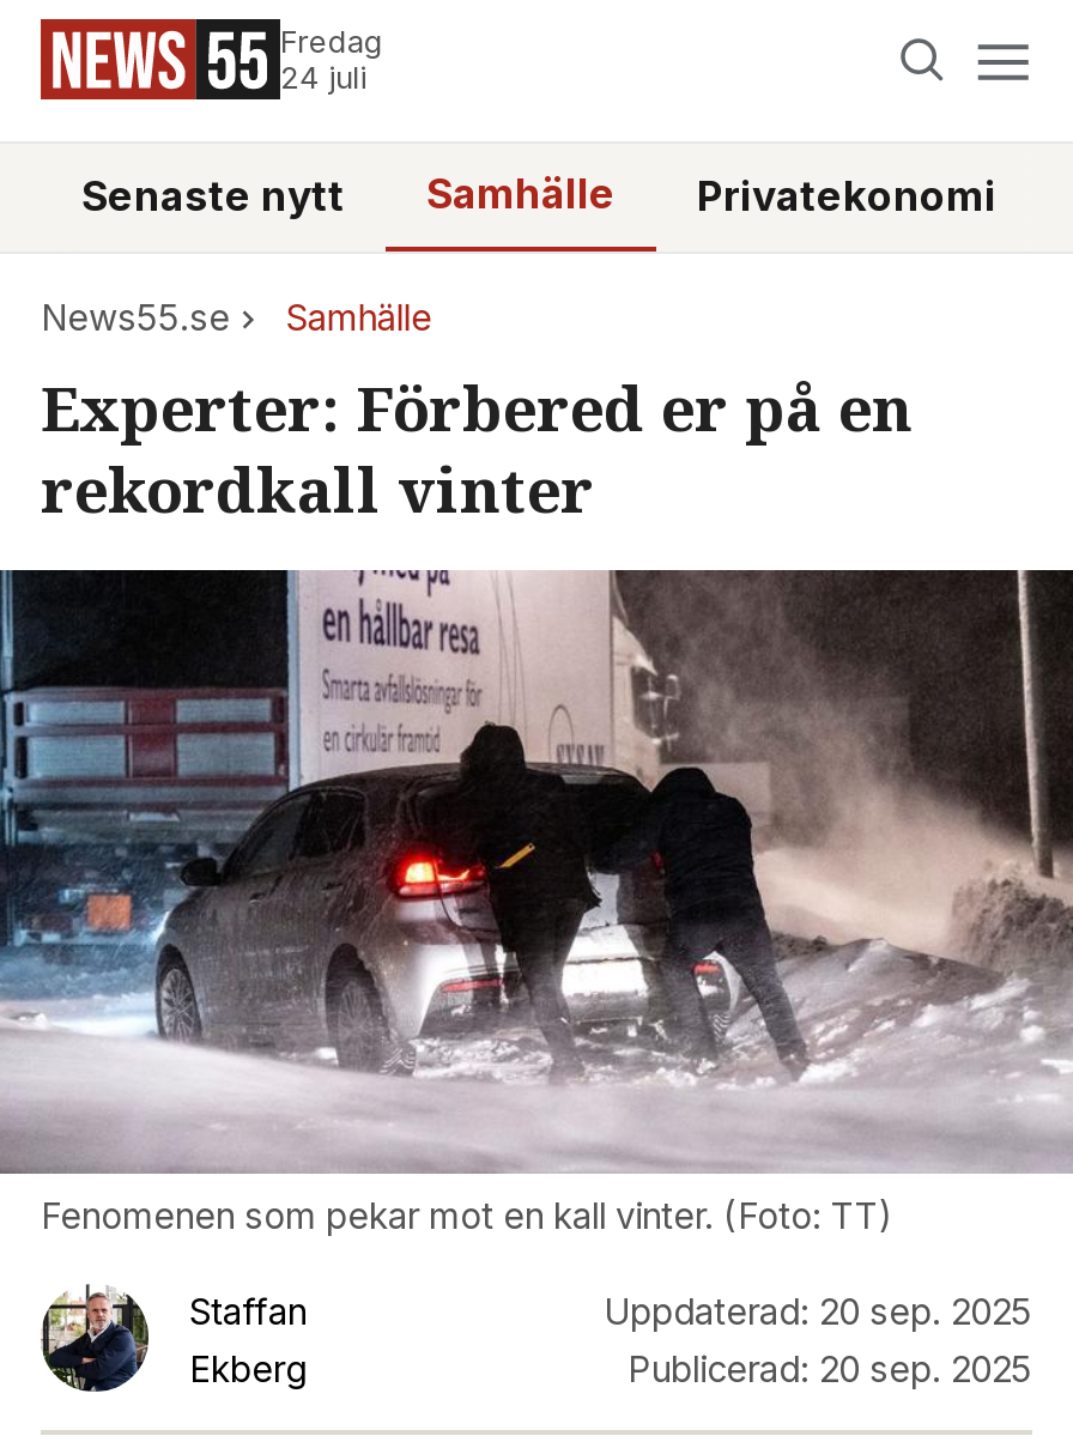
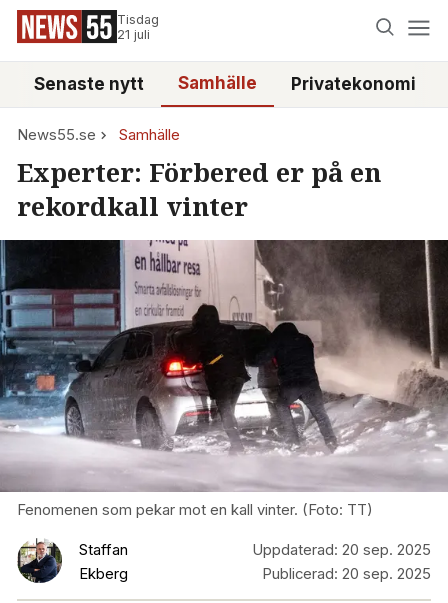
[280,24,383,96] Fredag | 24 juli -> [117,12,159,42] Tisdag | 21 juli

